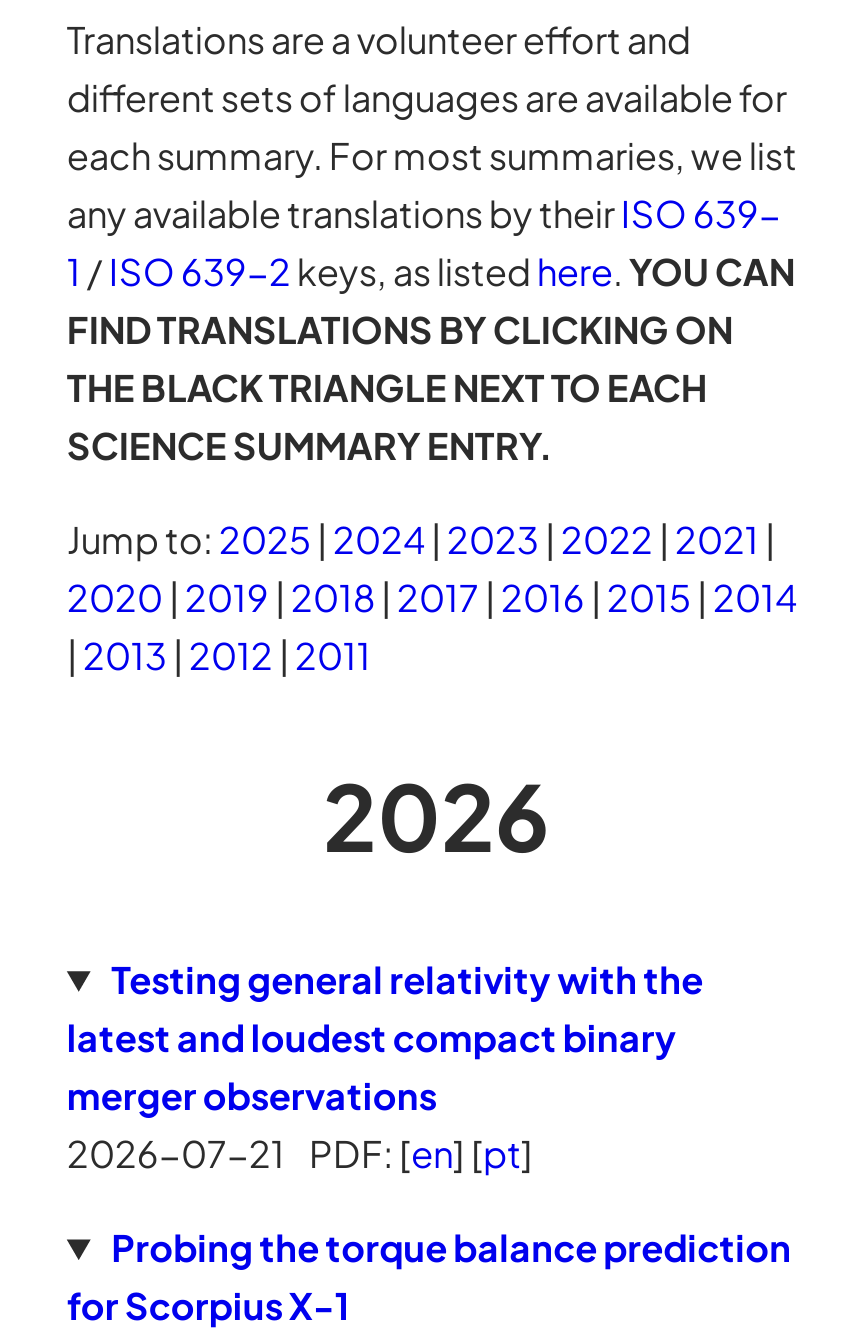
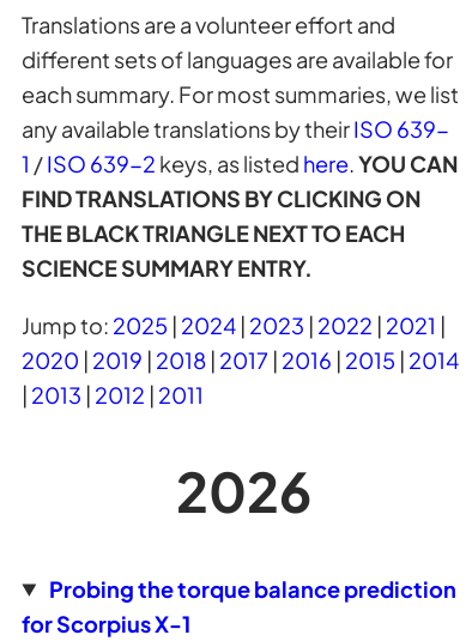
[67,955,703,1175] Testing general relativity with the | latest and loudest compact binary | merger observations | 2026-07-21 PDF: [en] [pt] -> none

